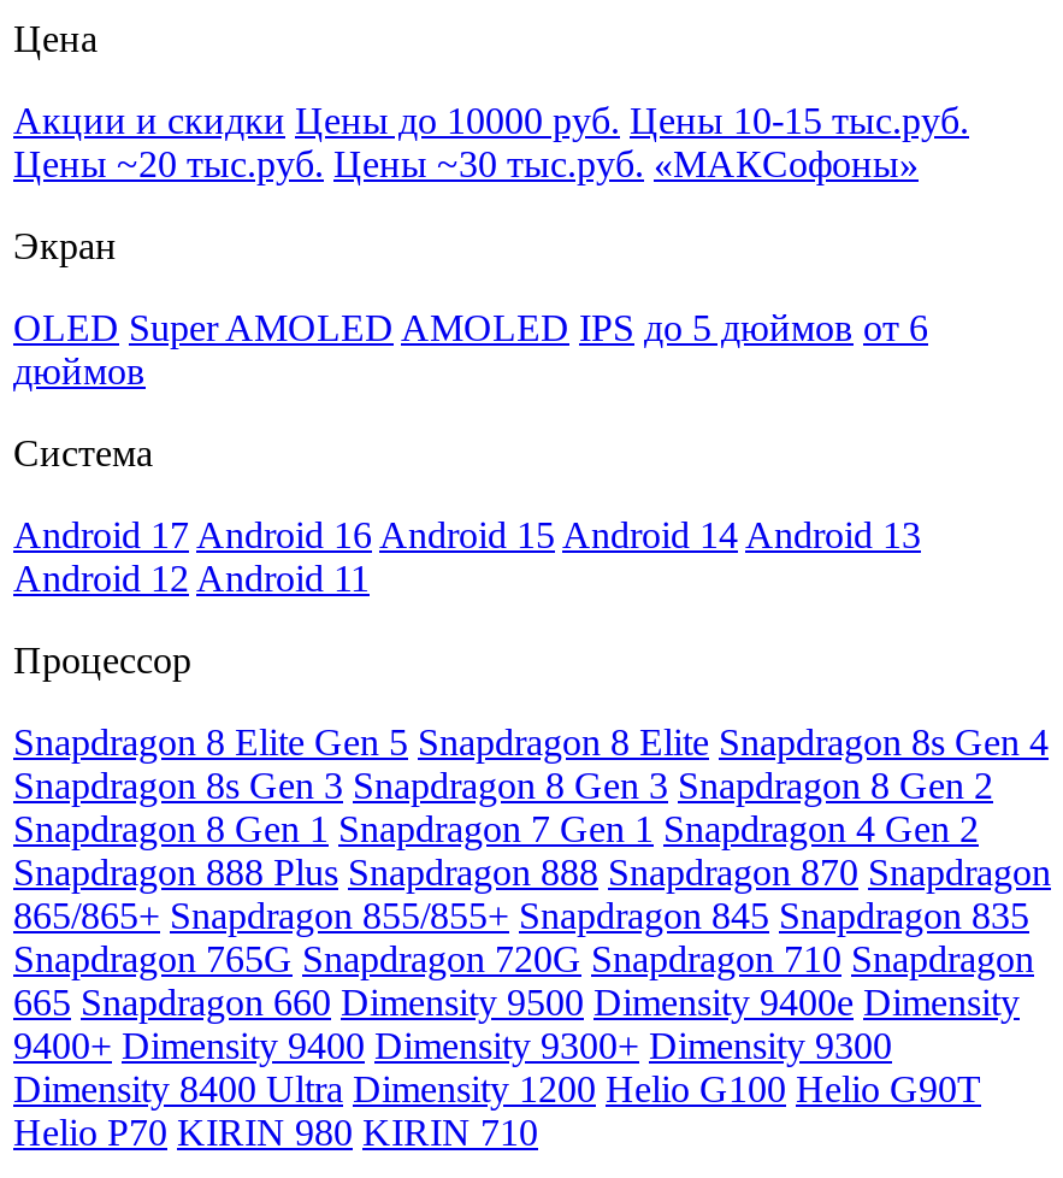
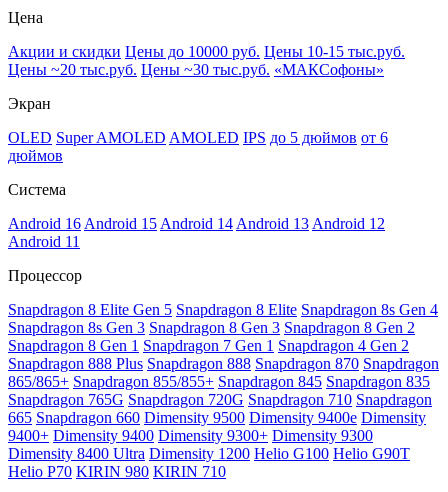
[13,514,921,599] Android 17 Android 16 Android 15 Android 14 Android 13 | Android 12 Android 11 -> [8,215,385,250] Android 16 Android 15 Android 14 Android 13 Android 12 | Android 11

